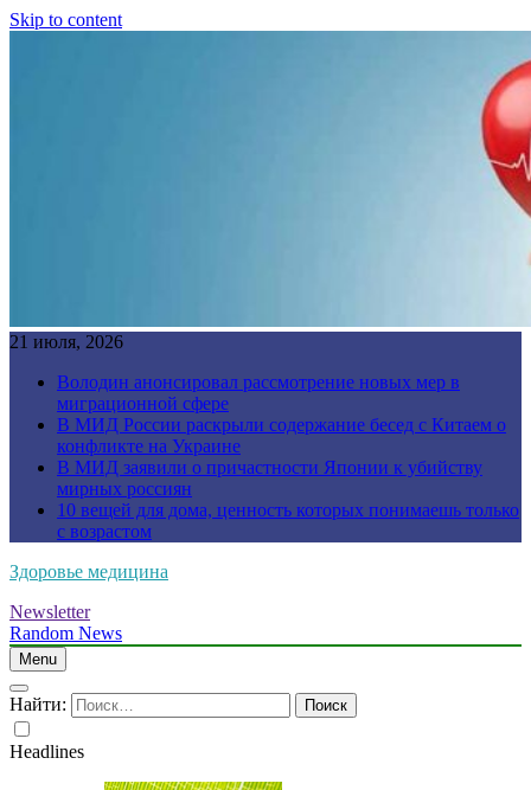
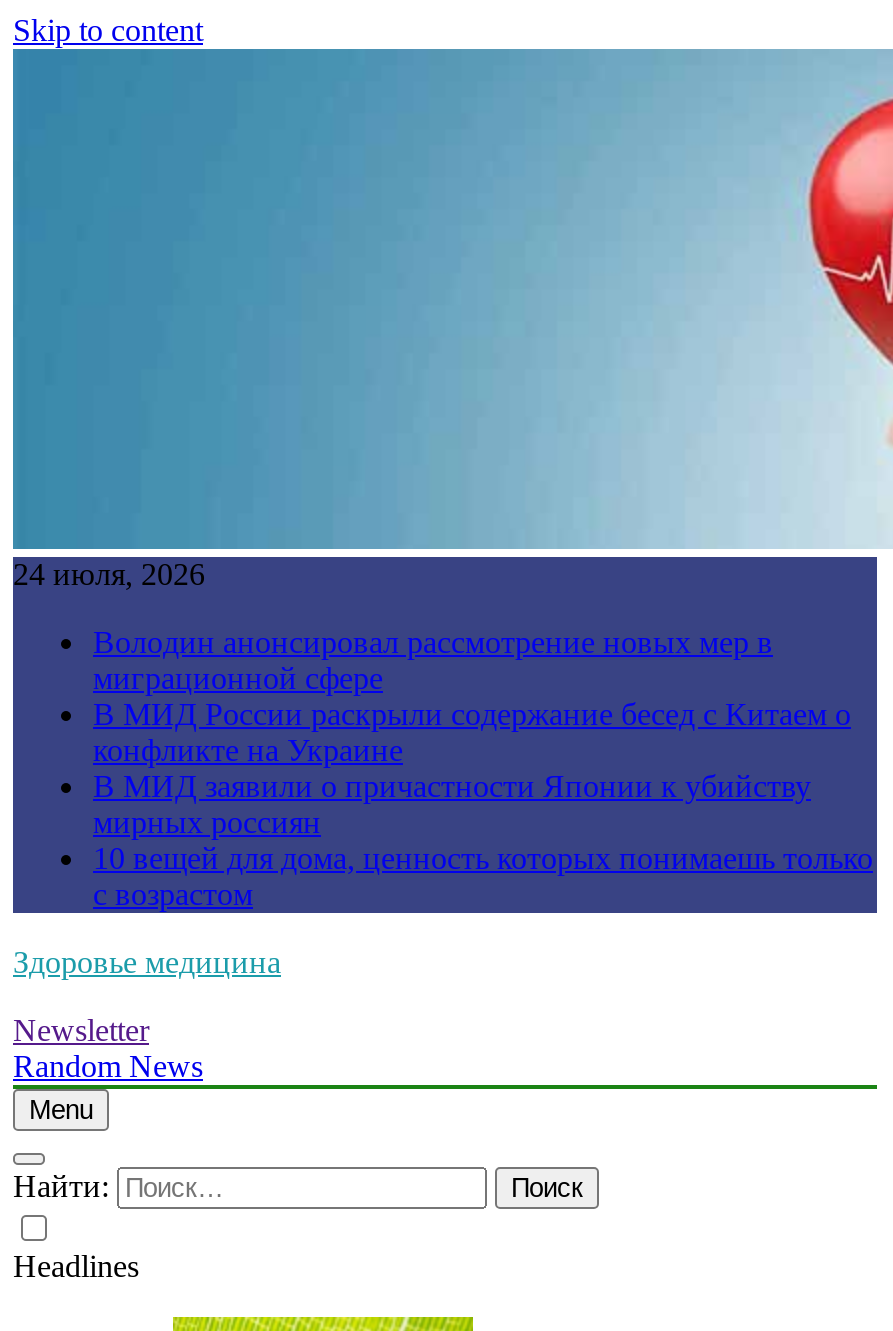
[9,332,123,352] 21 июля, 2026 -> [13,557,205,591] 24 июля, 2026

